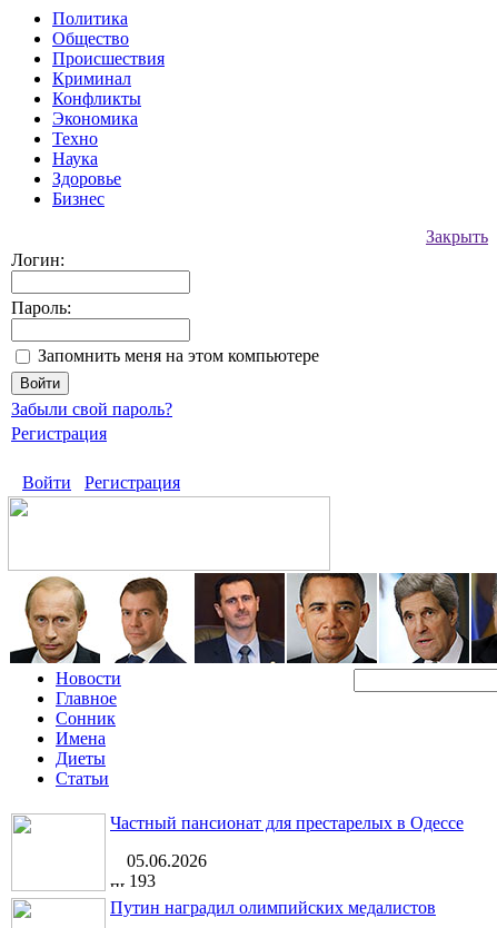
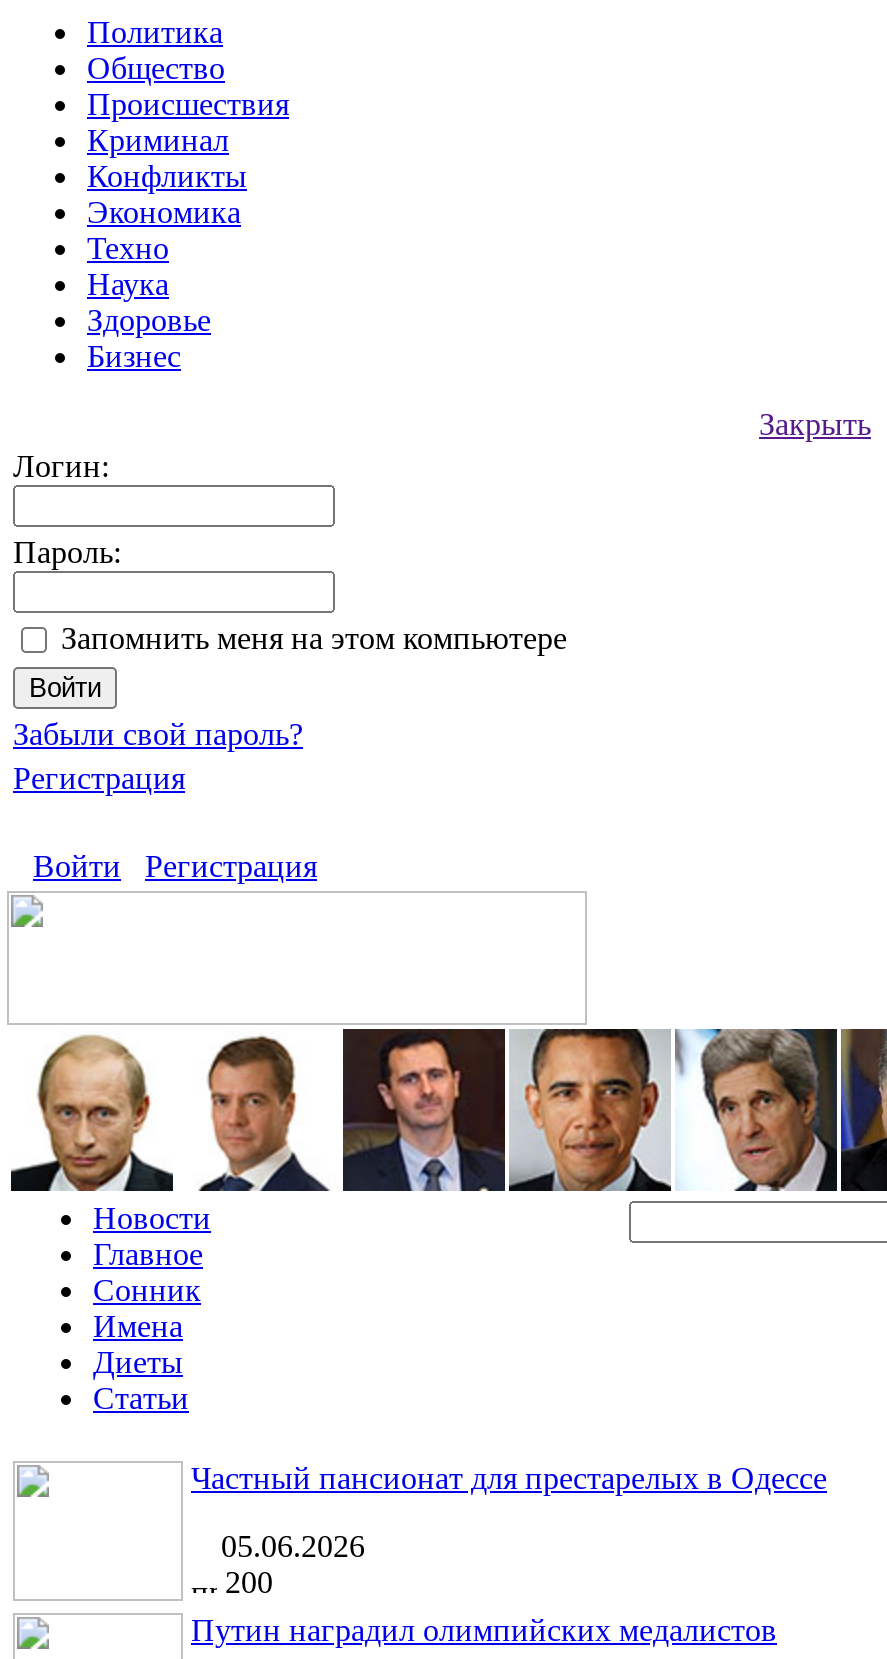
[125,871,156,890] 193 -> [217,1565,273,1599] 200

